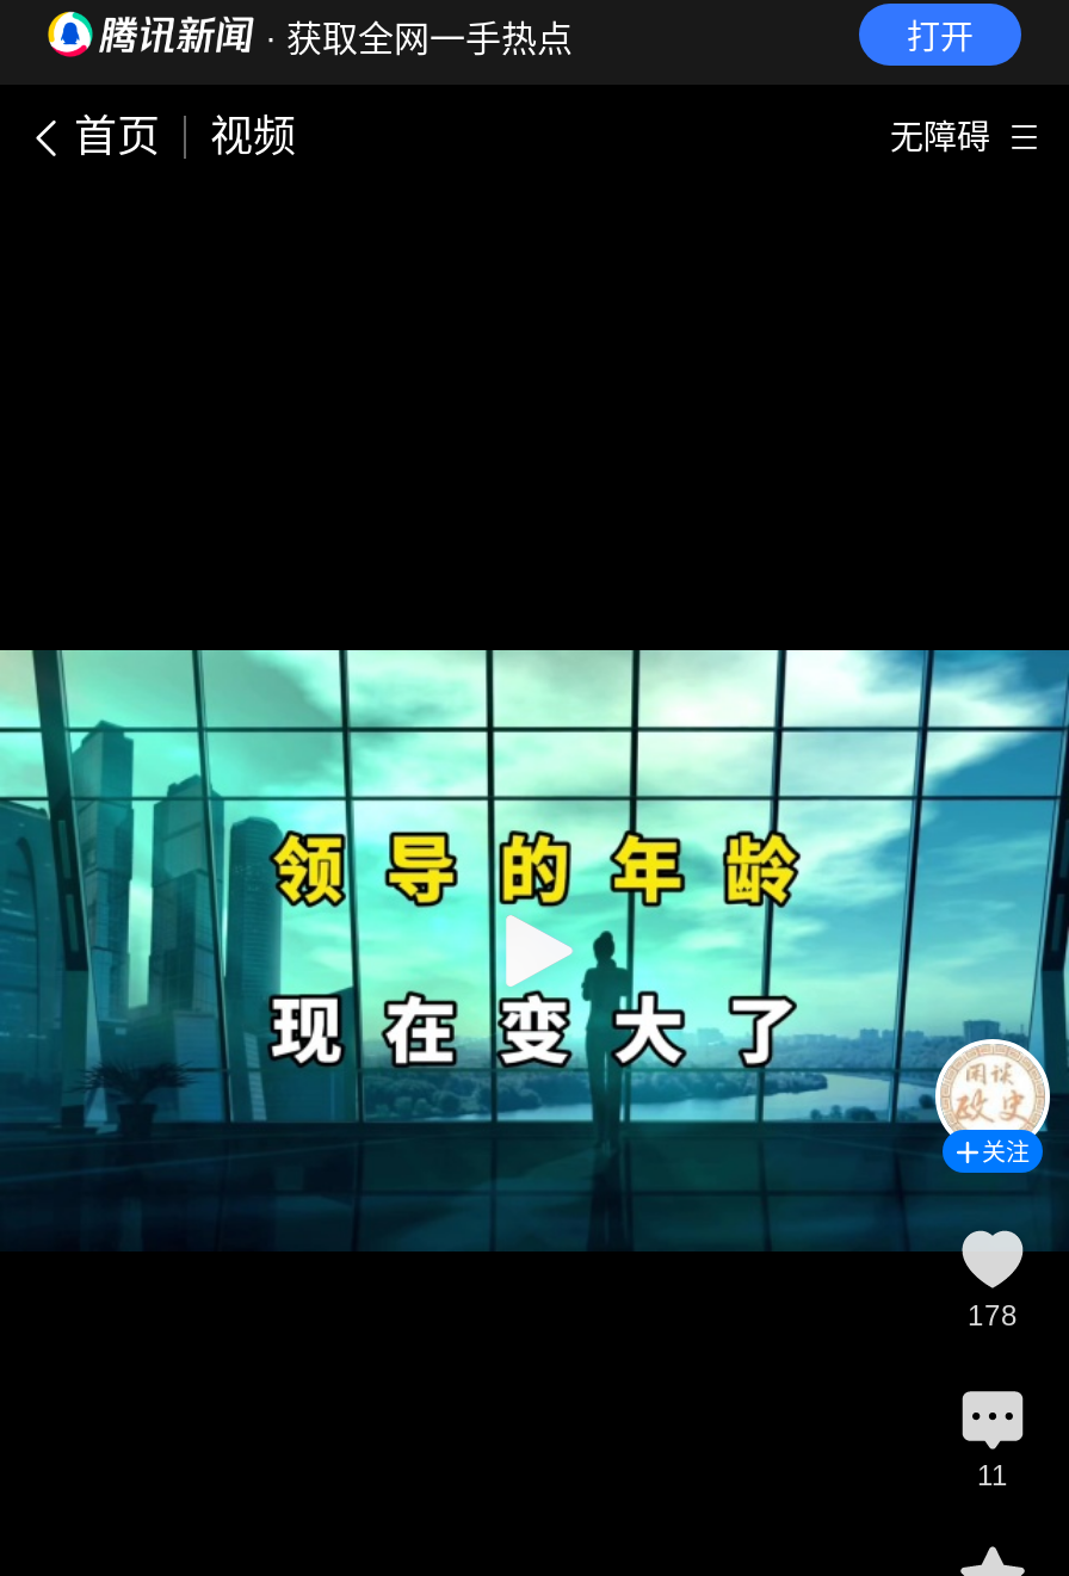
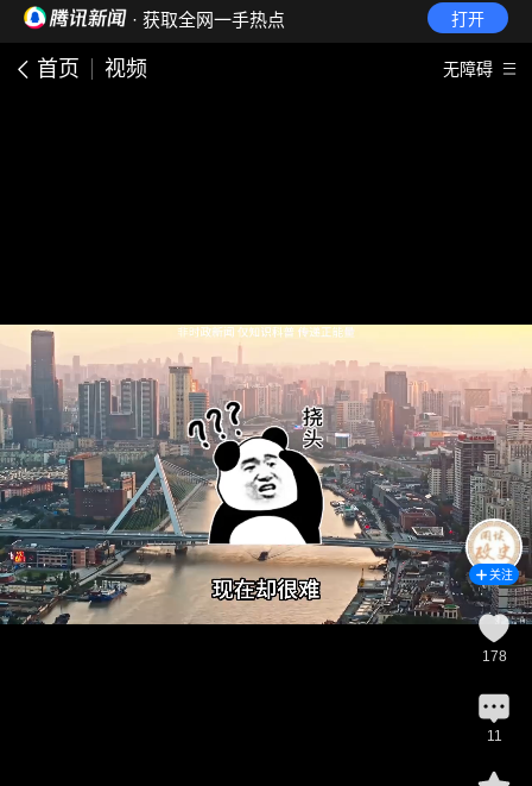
[7,648,1062,1251] [image] -> [4,323,528,625] [image]

